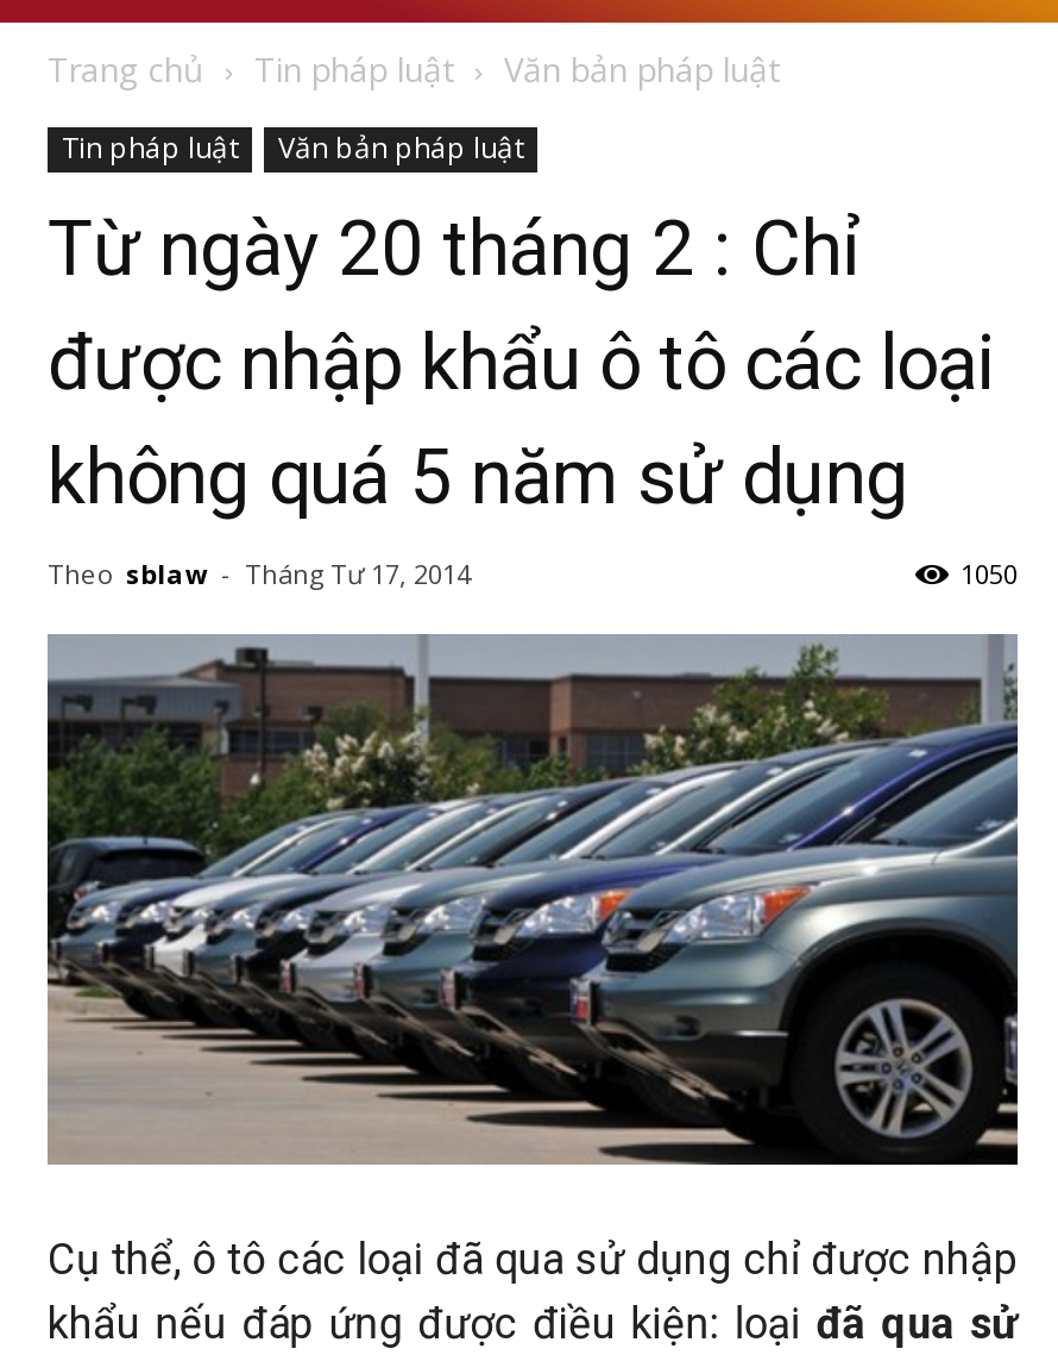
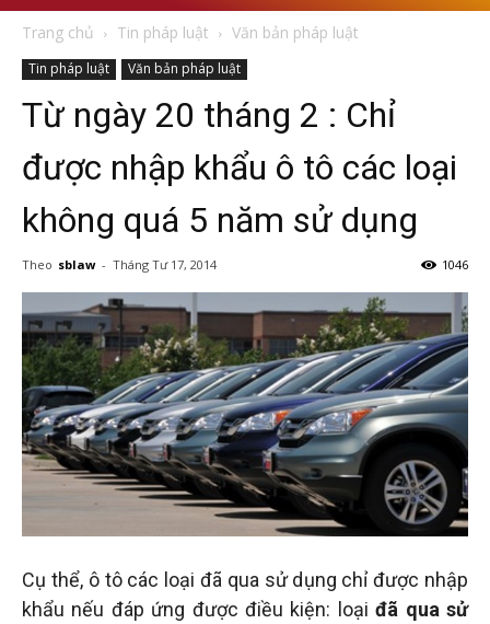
[961,556,1018,591] 1050 -> [442,256,468,273] 1046

